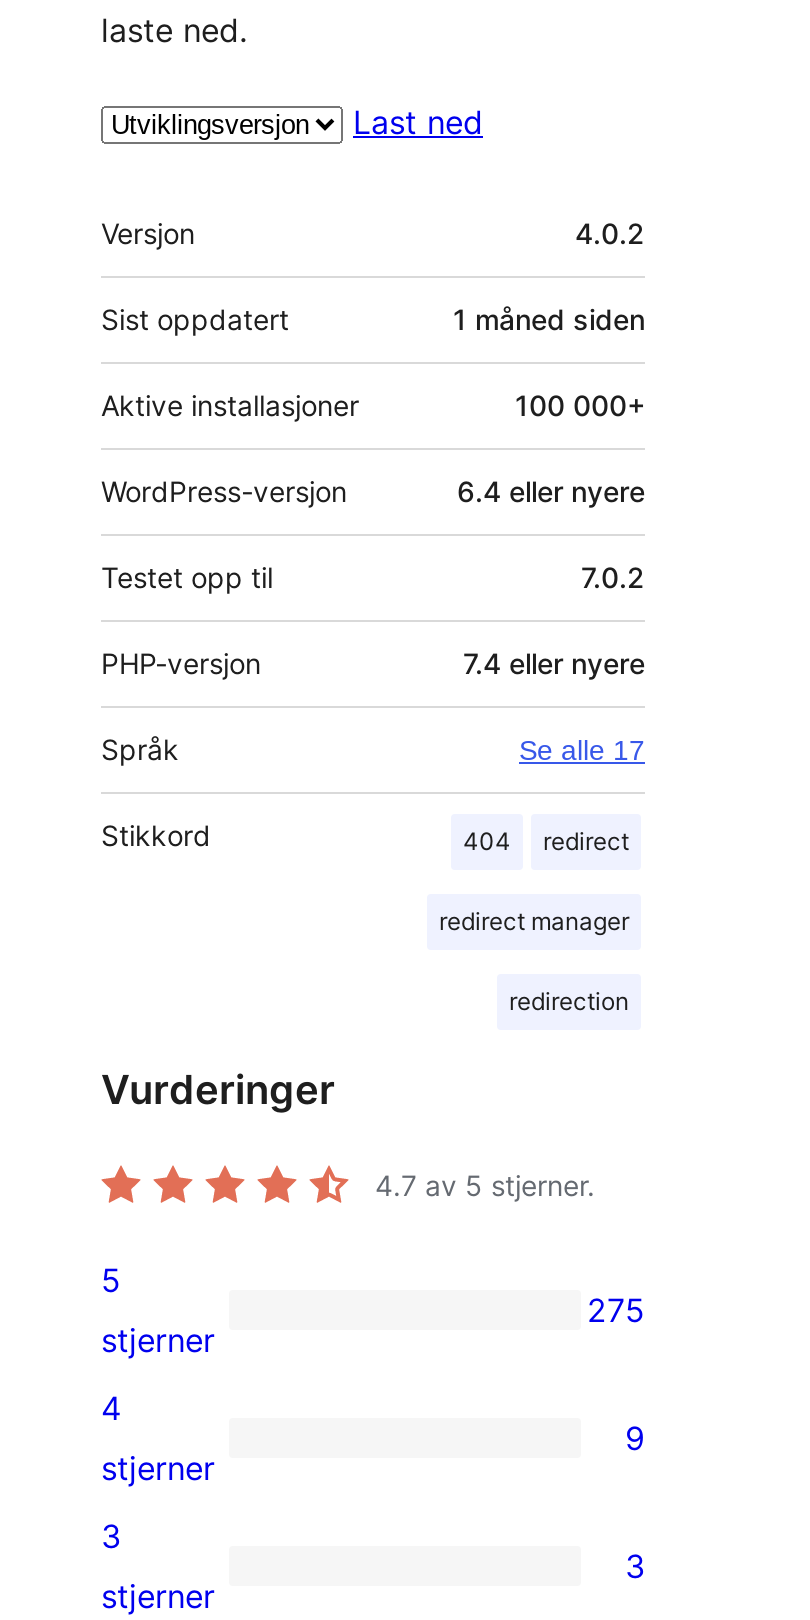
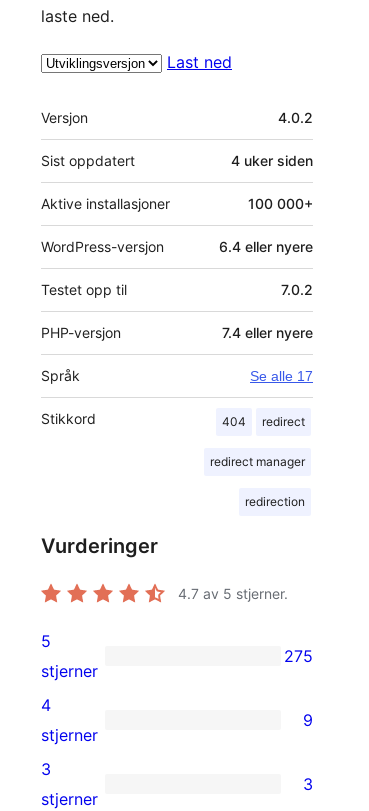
[453,301,645,335] 1 måned siden -> [231,152,313,169] 4 uker siden

